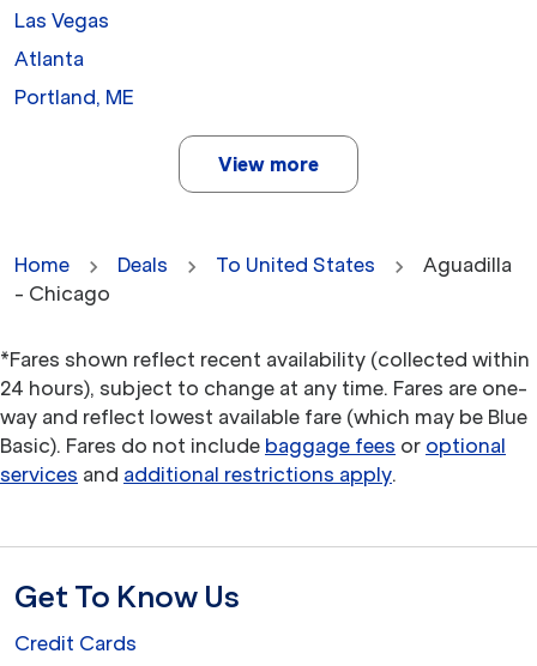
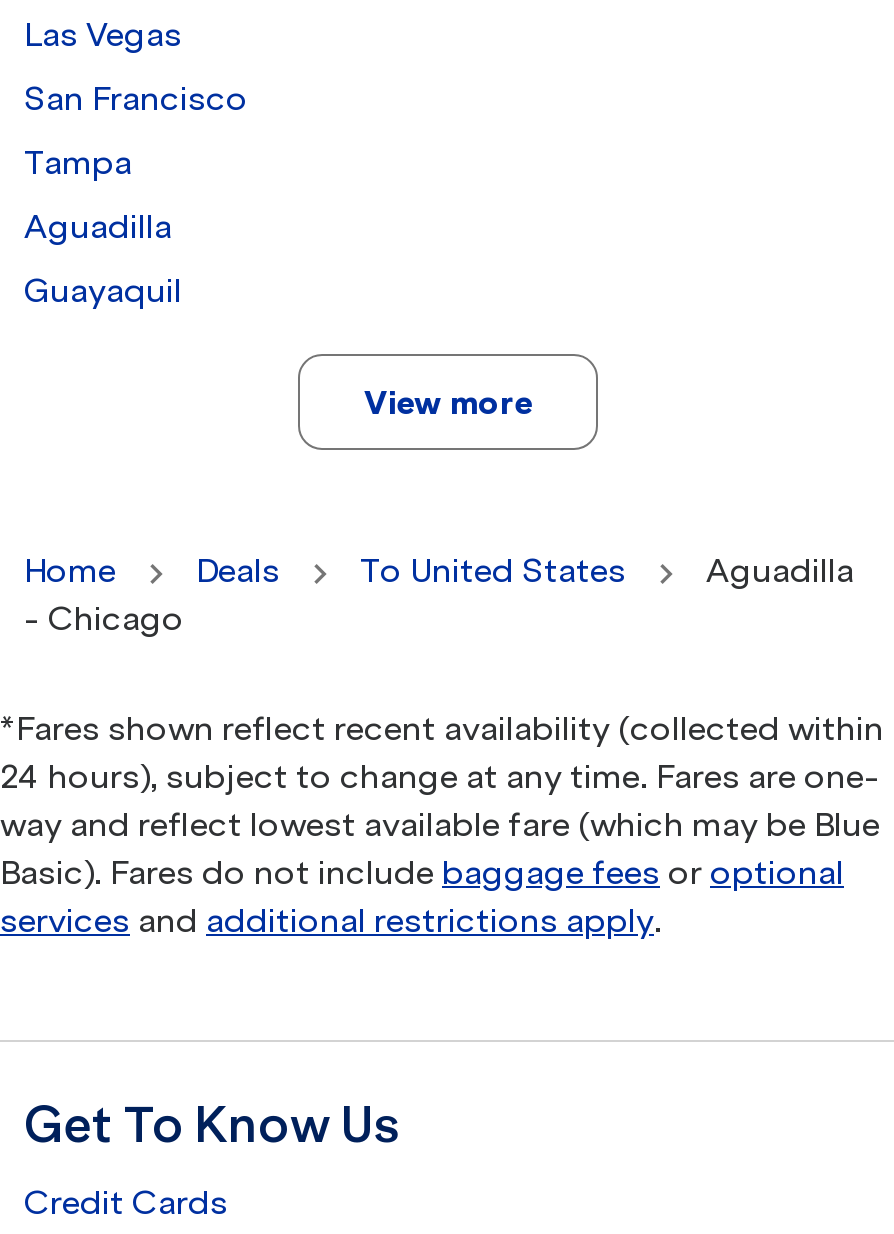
[14,47,134,109] Atlanta | Portland, ME -> [24,78,248,310] San Francisco | Tampa | Aguadilla | Guayaquil

